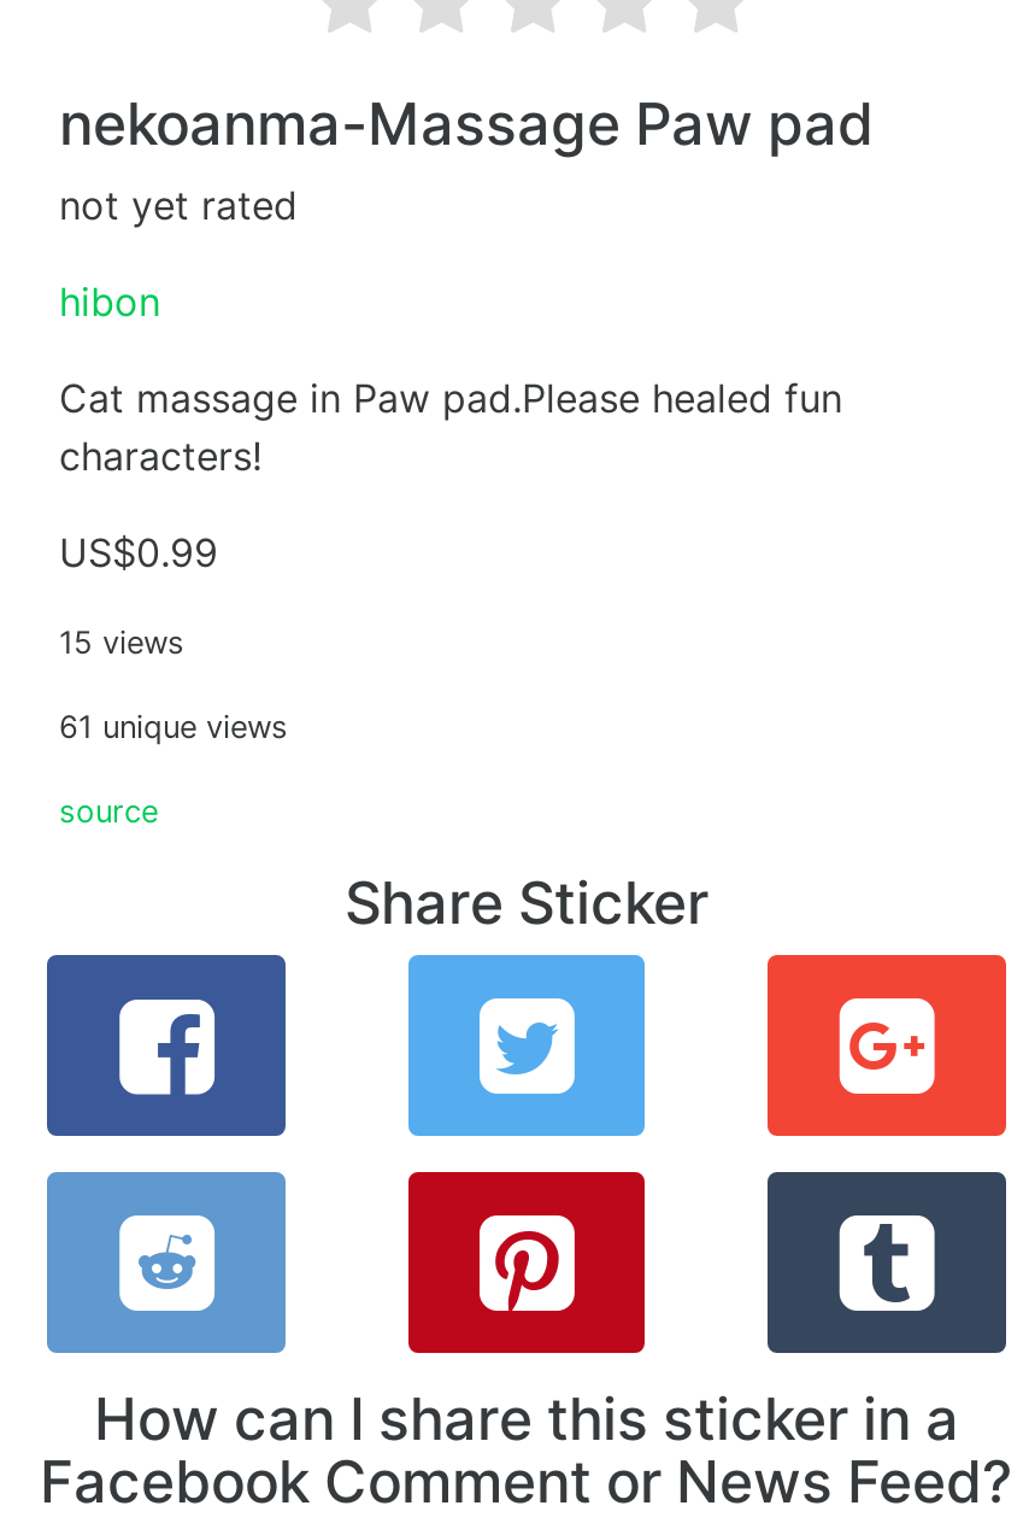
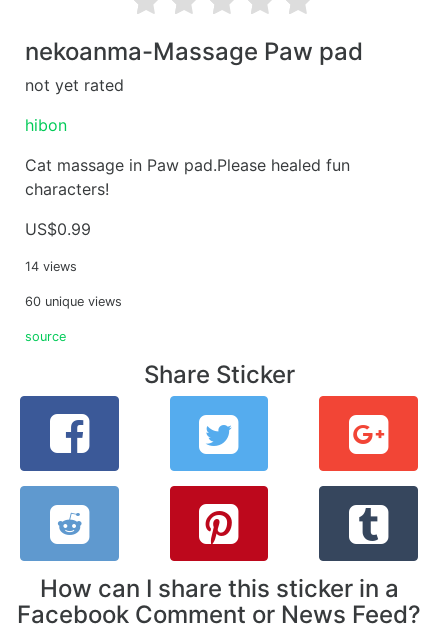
[59,625,184,661] 15 views -> [25,259,77,274] 14 views
[59,709,288,745] 61 unique views -> [25,294,122,309] 60 unique views

